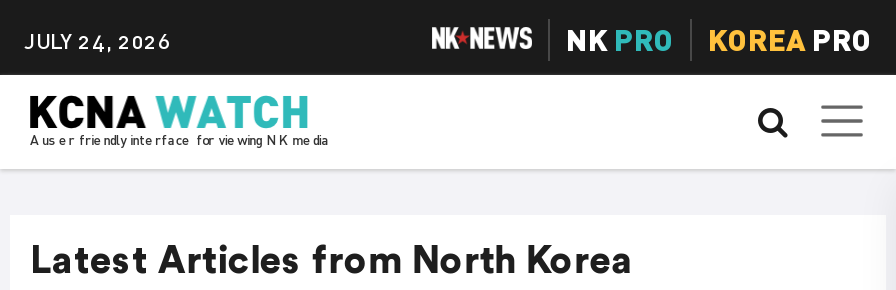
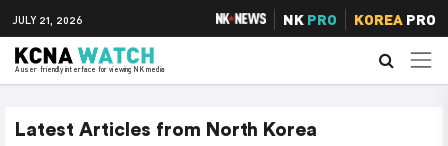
[24,27,170,53] JULY 24, 2026 -> [12,13,82,26] JULY 21, 2026

